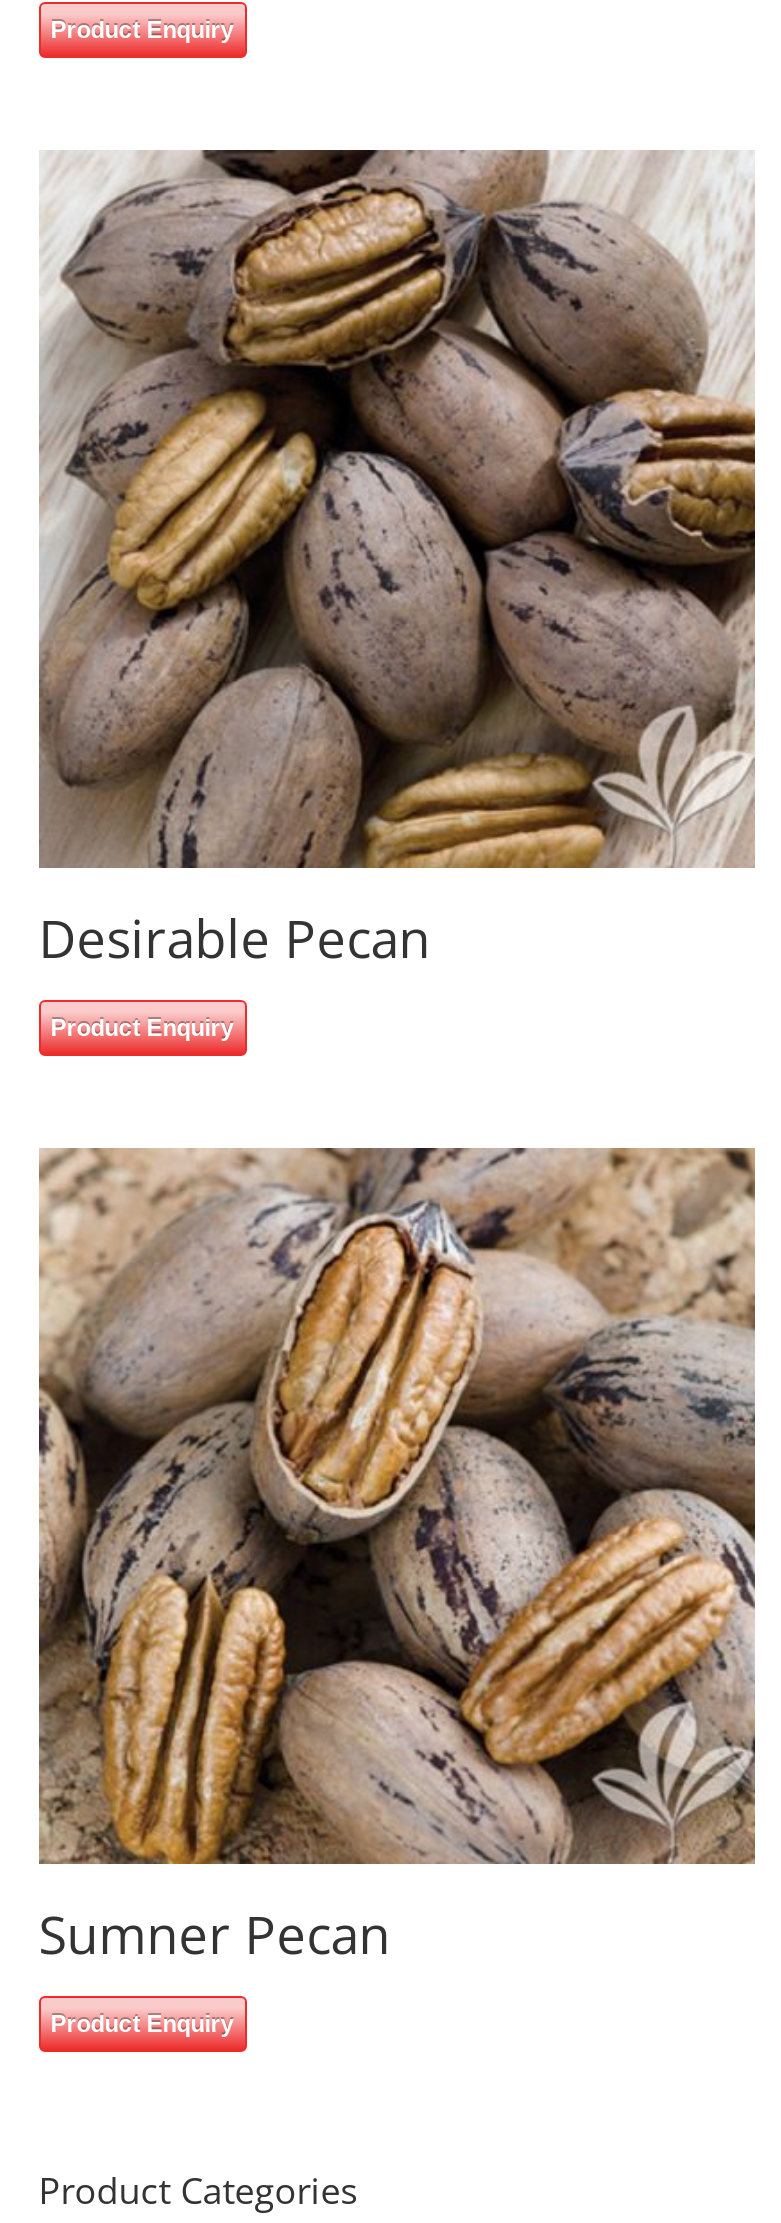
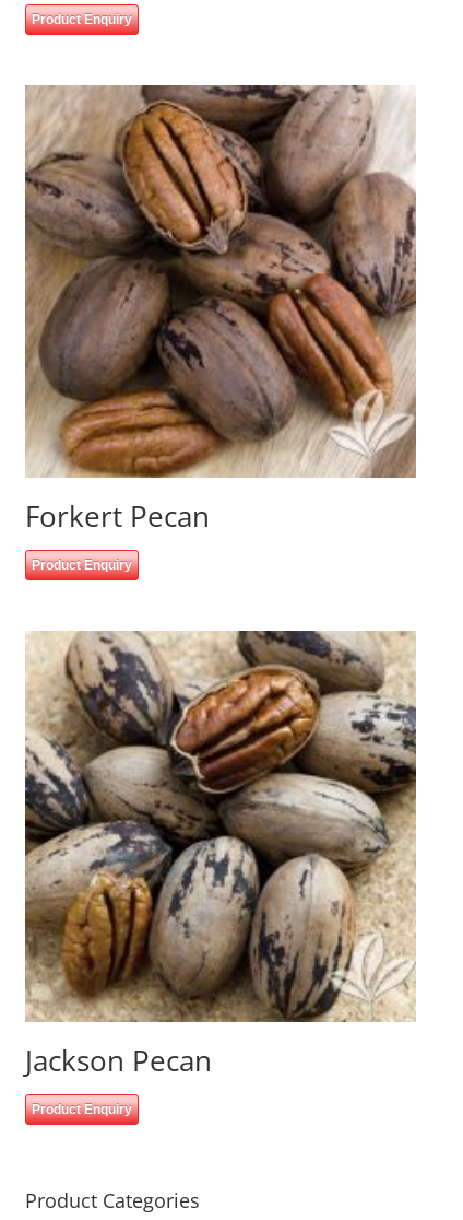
[39,148,757,973] [image] | Desirable Pecan -> [24,84,417,535] [image] | Forkert Pecan
[39,1146,757,1970] [image] | Sumner Pecan -> [25,631,416,1080] [image] | Jackson Pecan

